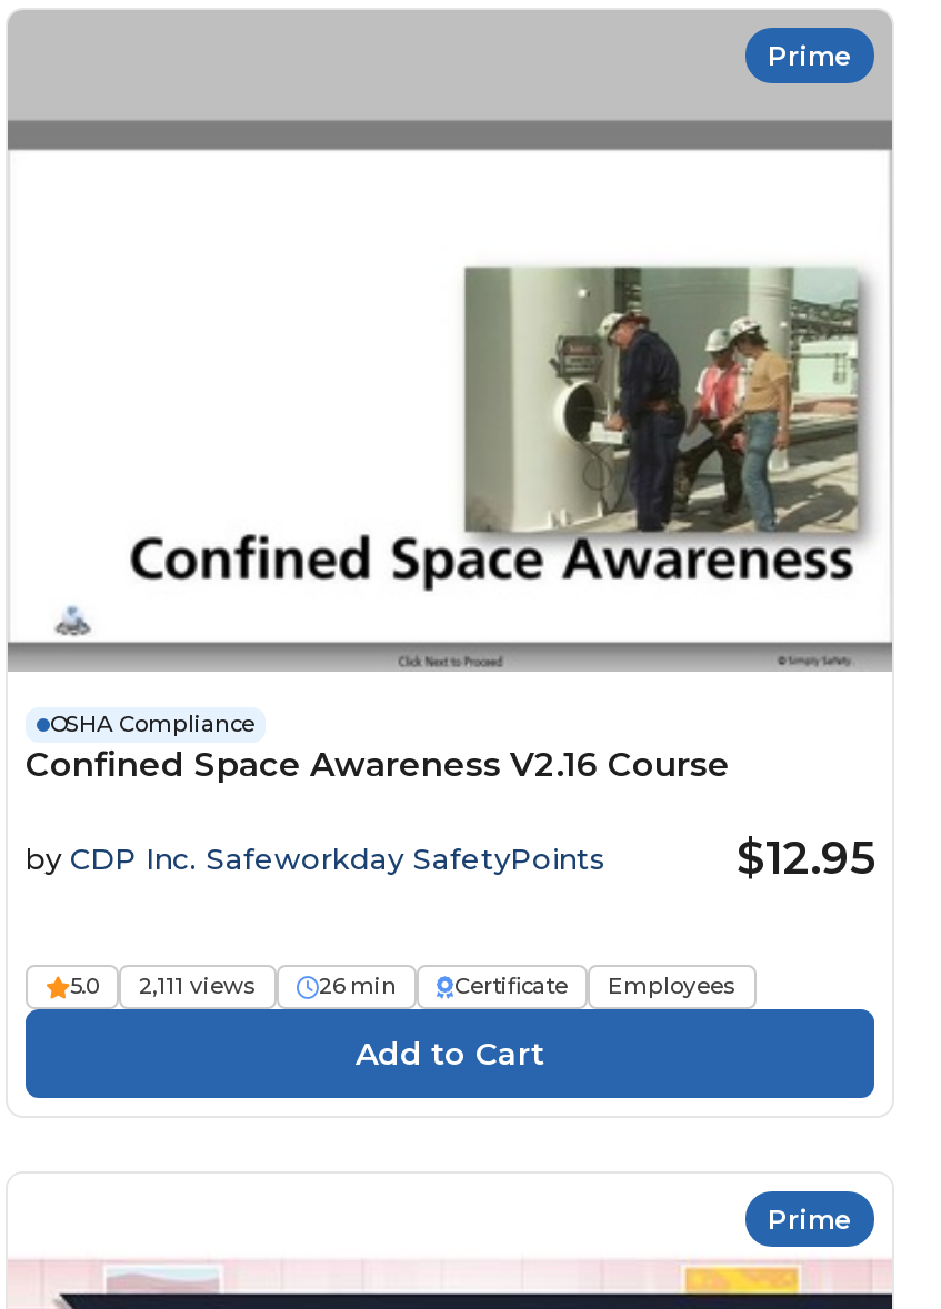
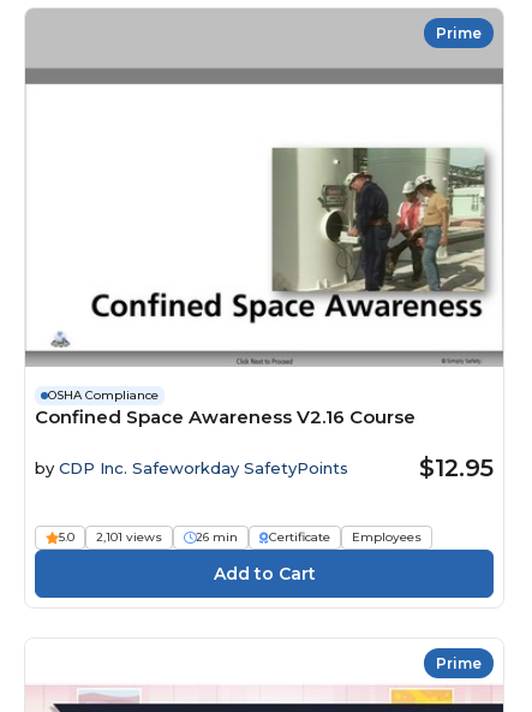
[70,971,257,1000] 5.0 2,111 views -> [59,529,162,545] 5.0 2,101 views

